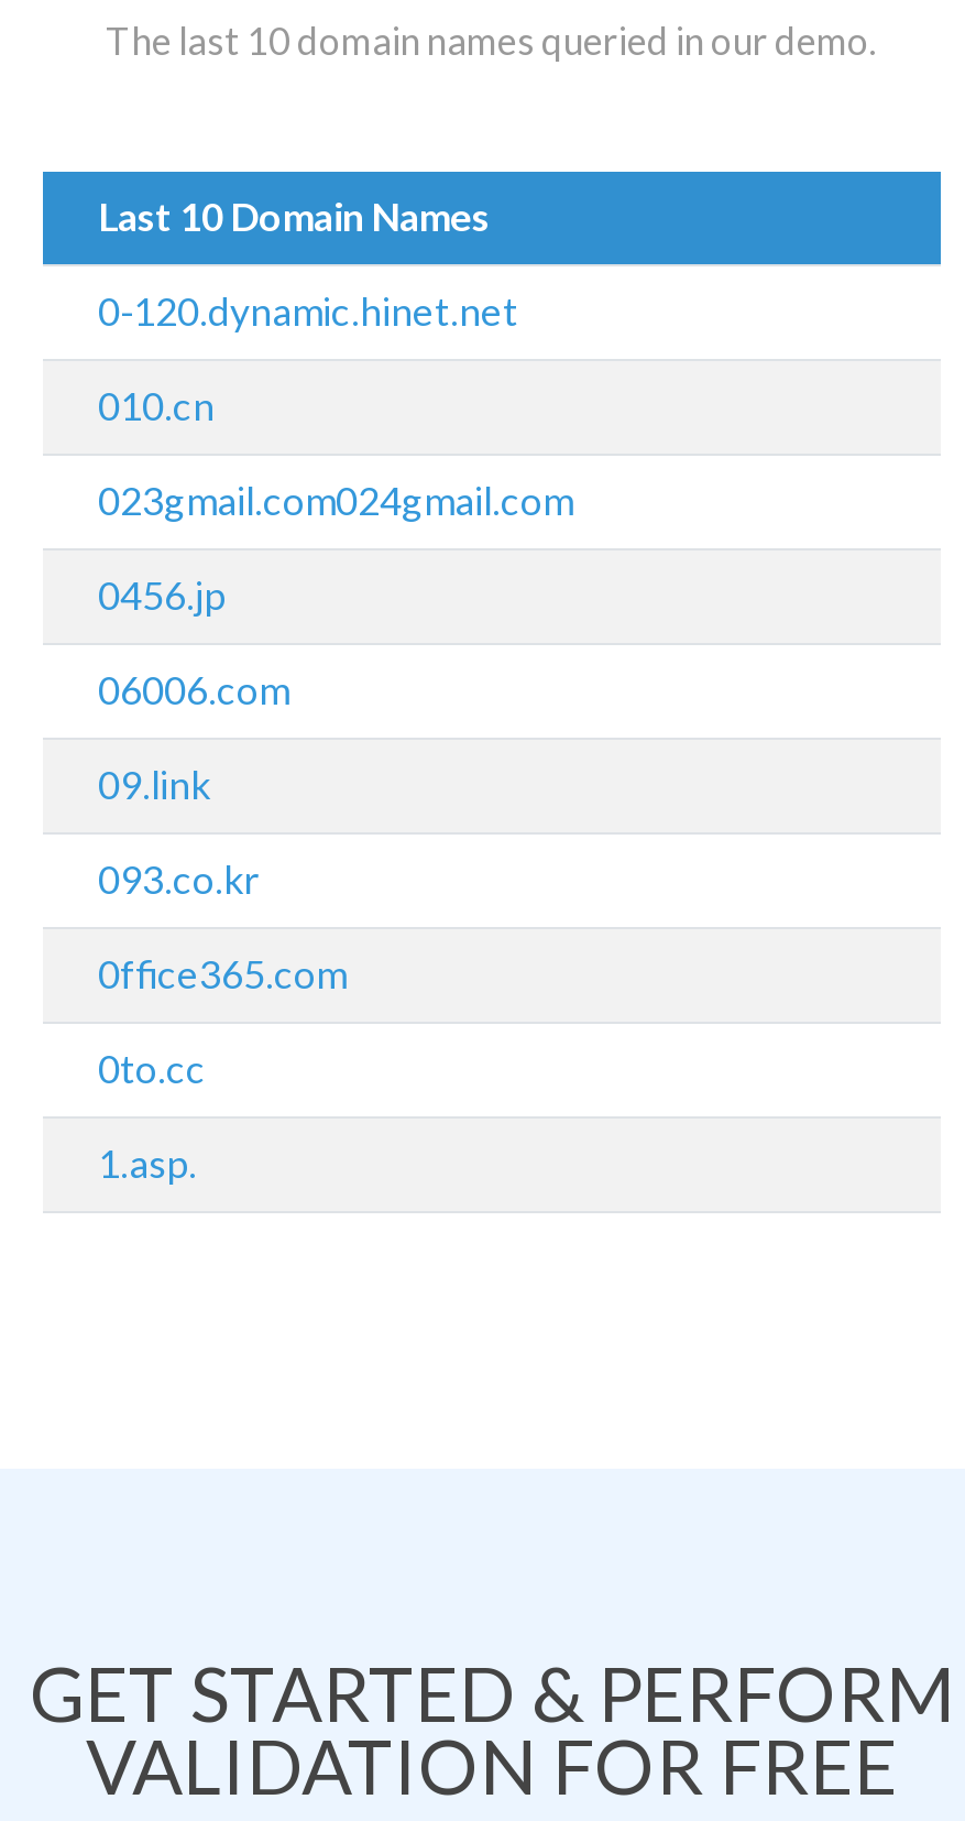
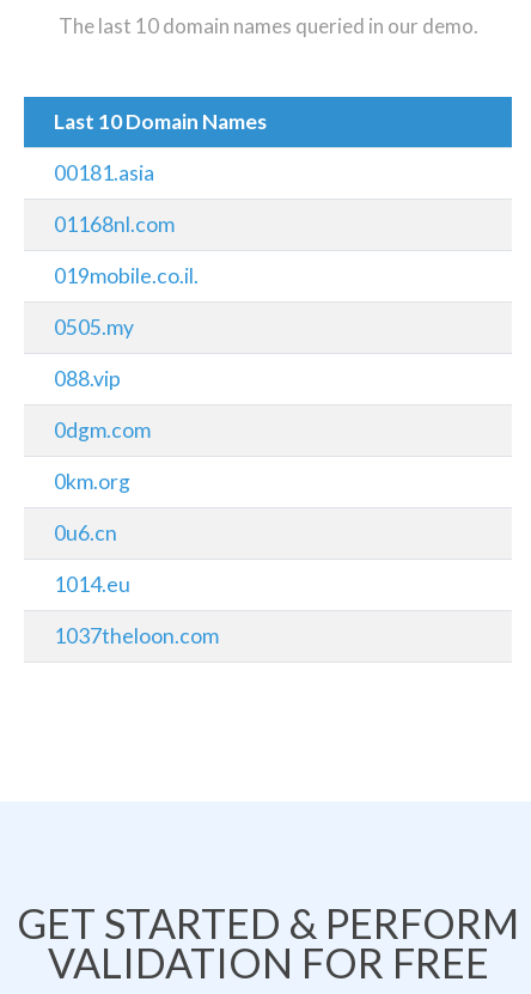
[98,288,518,335] 0-120.dynamic.hinet.net -> [54,160,154,185] 00181.asia
[98,383,215,429] 010.cn -> [54,212,175,237] 01168nl.com
[98,478,573,524] 023gmail.com024gmail.com -> [54,263,199,288] 019mobile.co.il.
[98,573,226,619] 0456.jp -> [54,315,134,340] 0505.my
[98,667,289,713] 06006.com -> [54,366,121,391] 088.vip
[98,762,210,808] 09.link -> [54,417,151,443] 0dgm.com
[98,857,259,903] 093.co.kr -> [54,469,130,494] 0km.org
[98,951,347,997] 0ffice365.com -> [54,520,117,545] 0u6.cn
[98,1046,206,1092] 0to.cc -> [54,572,130,597] 1014.eu
[98,1141,197,1187] 1.asp. -> [54,623,219,648] 1037theloon.com

